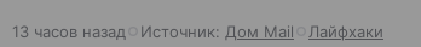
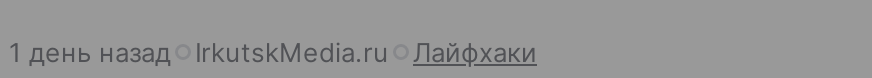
[12,22,294,42] 13 часов назад | Источник: Дом Mail -> [9,37,389,69] 1 день назад | IrkutskMedia.ru

